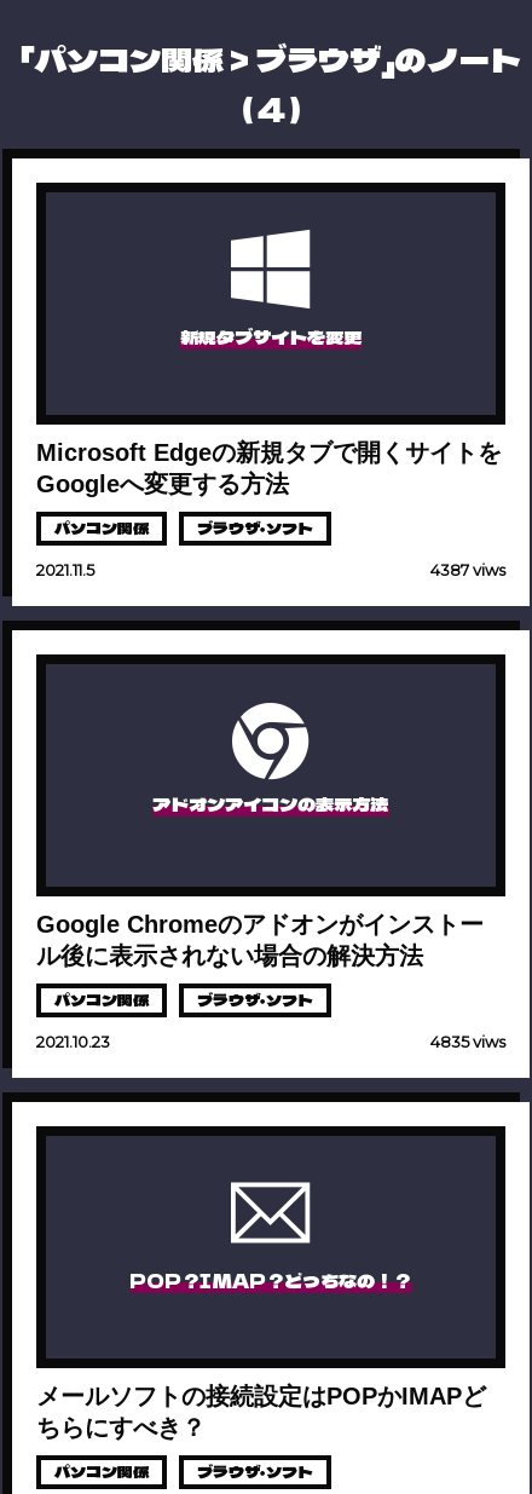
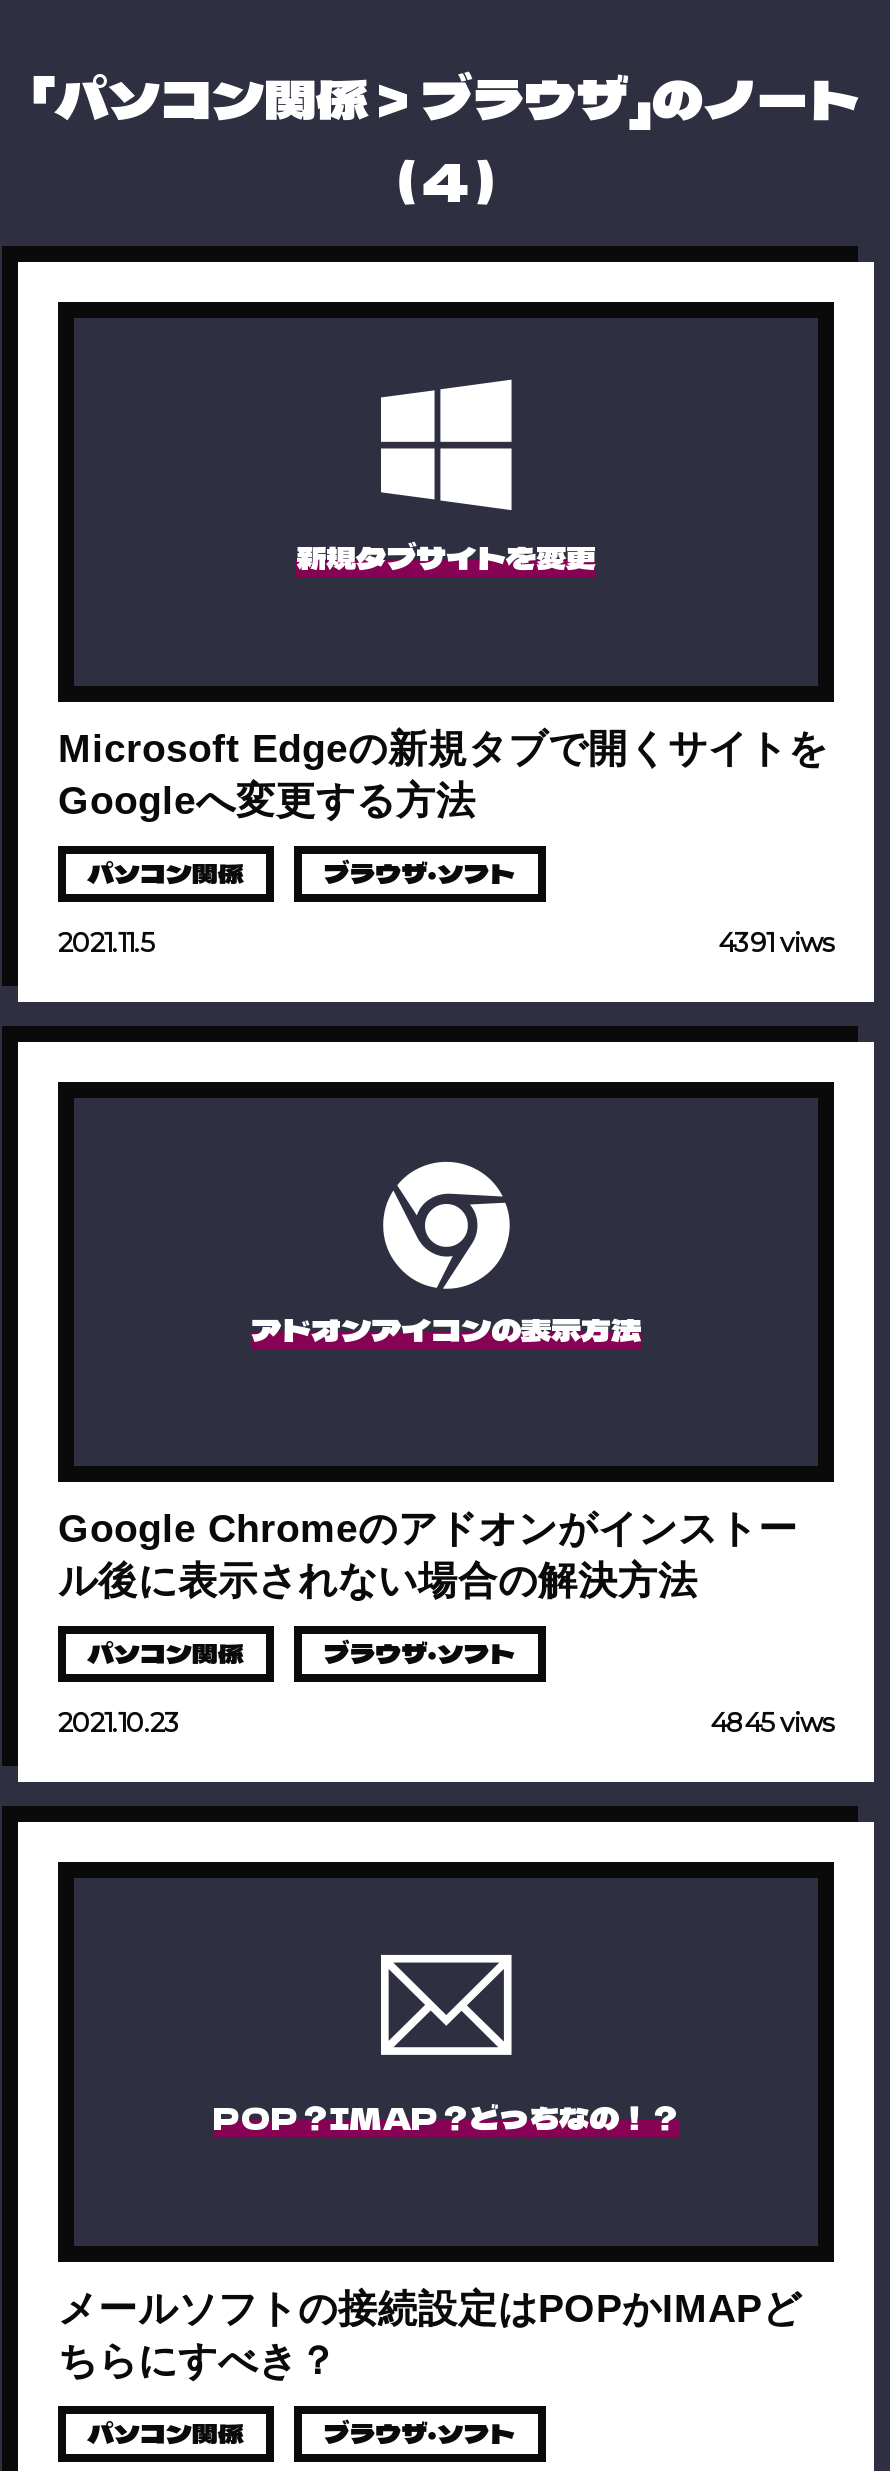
[430,560,505,579] 4387 viws -> [718,926,834,958] 4391 viws
[430,1032,505,1051] 4835 viws -> [710,1706,834,1738] 4845 viws

